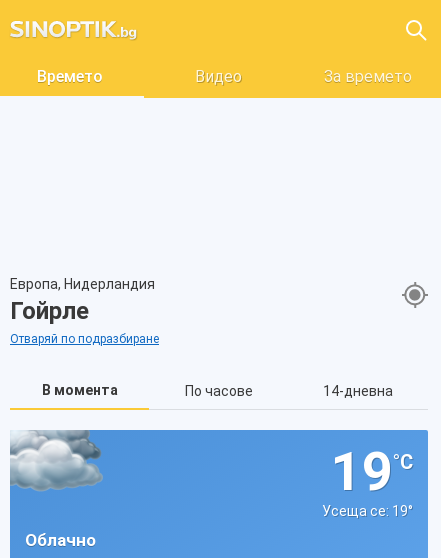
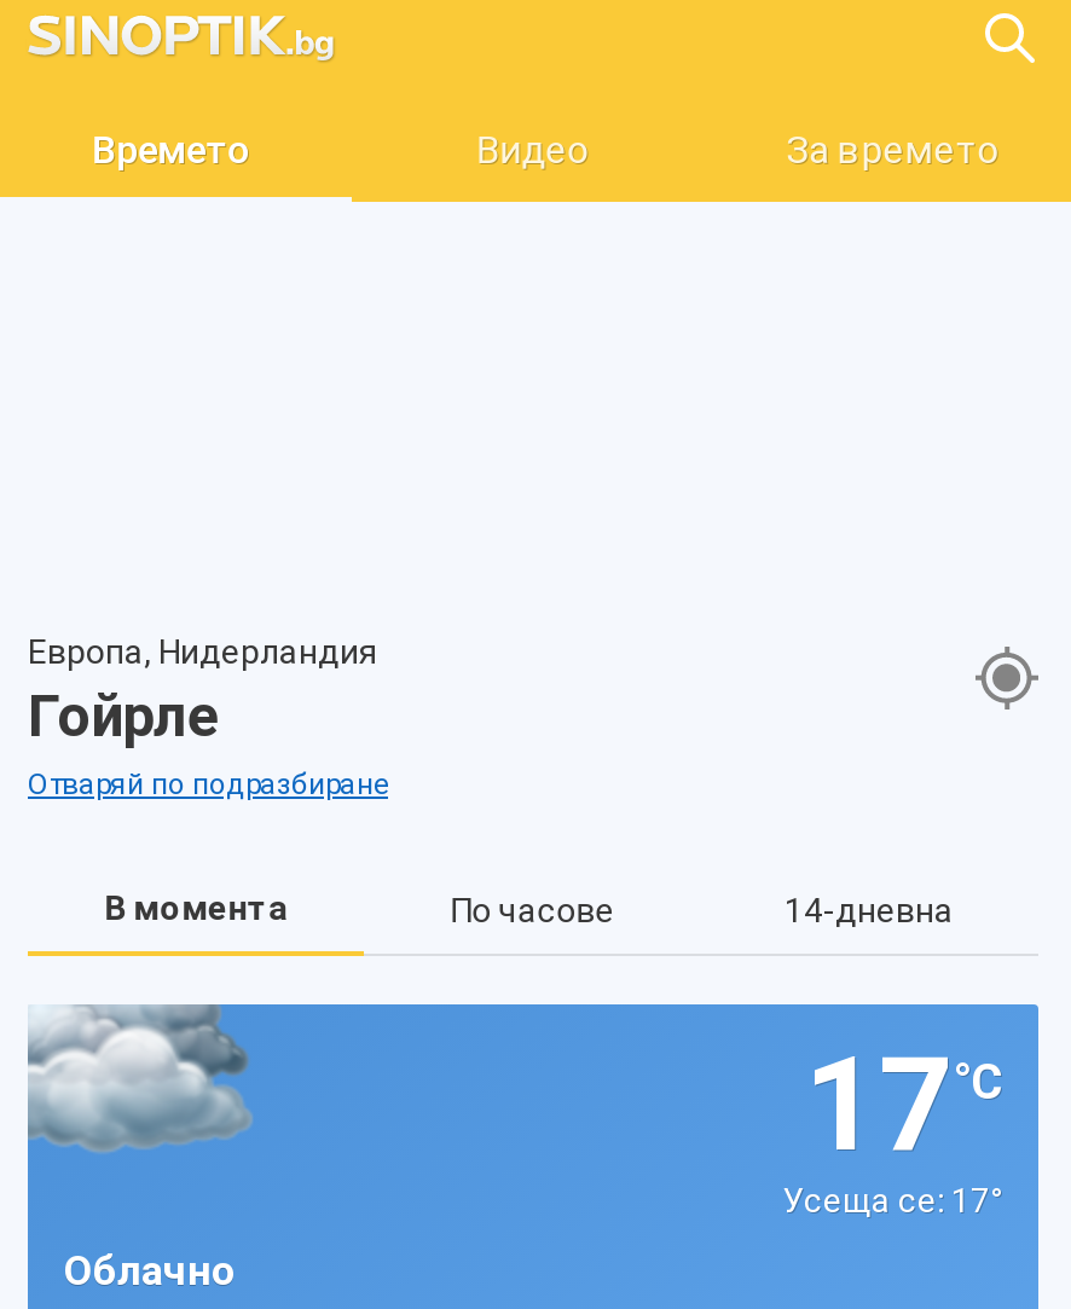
[331,440,413,503] 19°C -> [804,1029,1002,1181] 17°C
[322,503,413,519] Усеща се: 19° -> [782,1181,1002,1220] Усеща се: 17°

